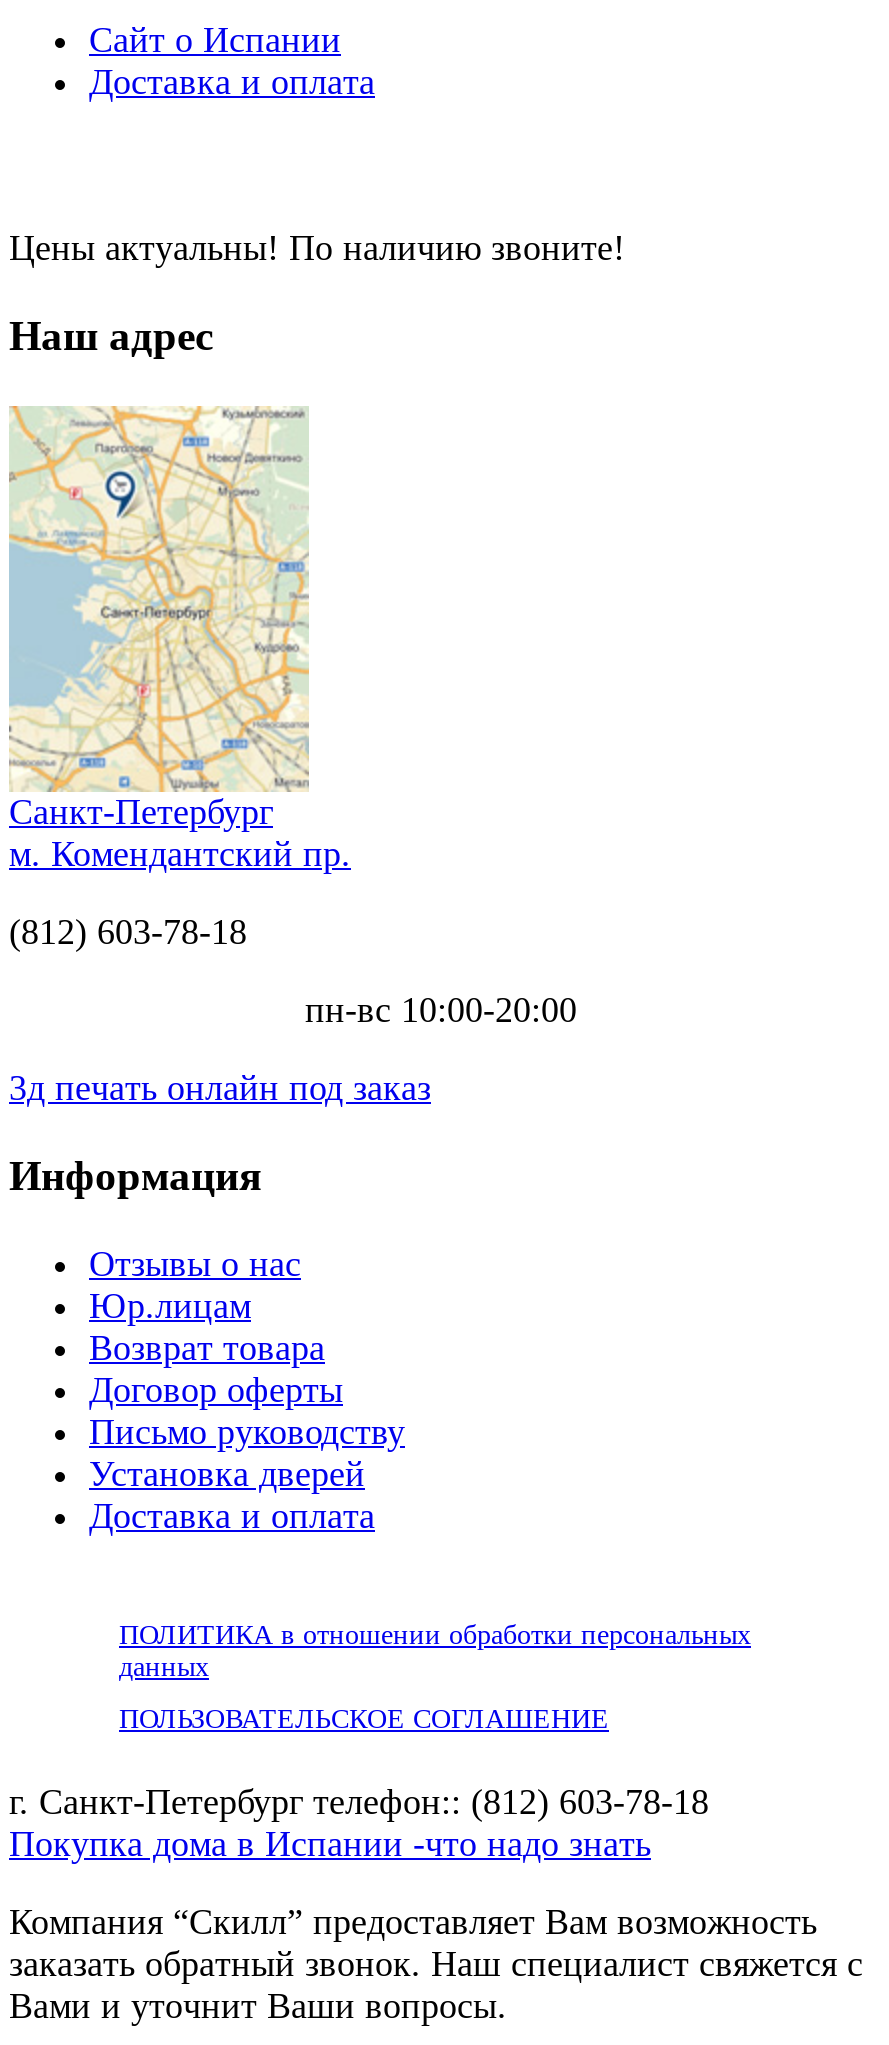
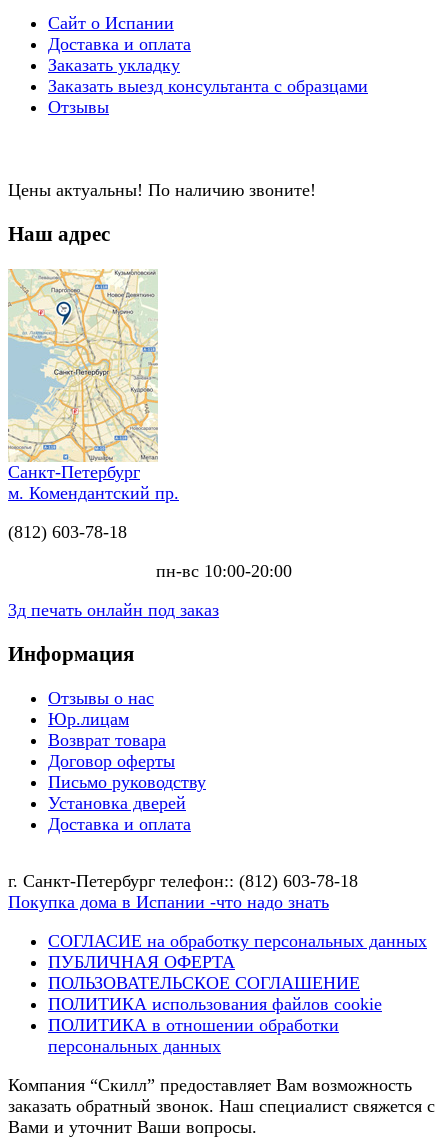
none -> [48,55,368,117] Заказать укладку | Заказать выезд консультанта с образцами | Отзывы
[119,1619,751,1681] ПОЛИТИКА в отношении обработки персональных | данных -> none
moved [119,1703,609,1733] -> [48,973,360,993]: ПОЛЬЗОВАТЕЛЬСКОЕ СОГЛАШЕНИЕ
moved [9,1781,709,1863] -> [8,871,358,912]: г. Санкт-Петербург телефон:: (812) 603-78-18 | Покупка дома в Испании -что надо знать
none -> [48,931,427,1056] СОГЛАСИЕ на обработку персональных данных | ПУБЛИЧНАЯ ОФЕРТА | ПОЛИТИКА использования файлов cookie | ПОЛИТИКА в отношении обработки | персональных данных

